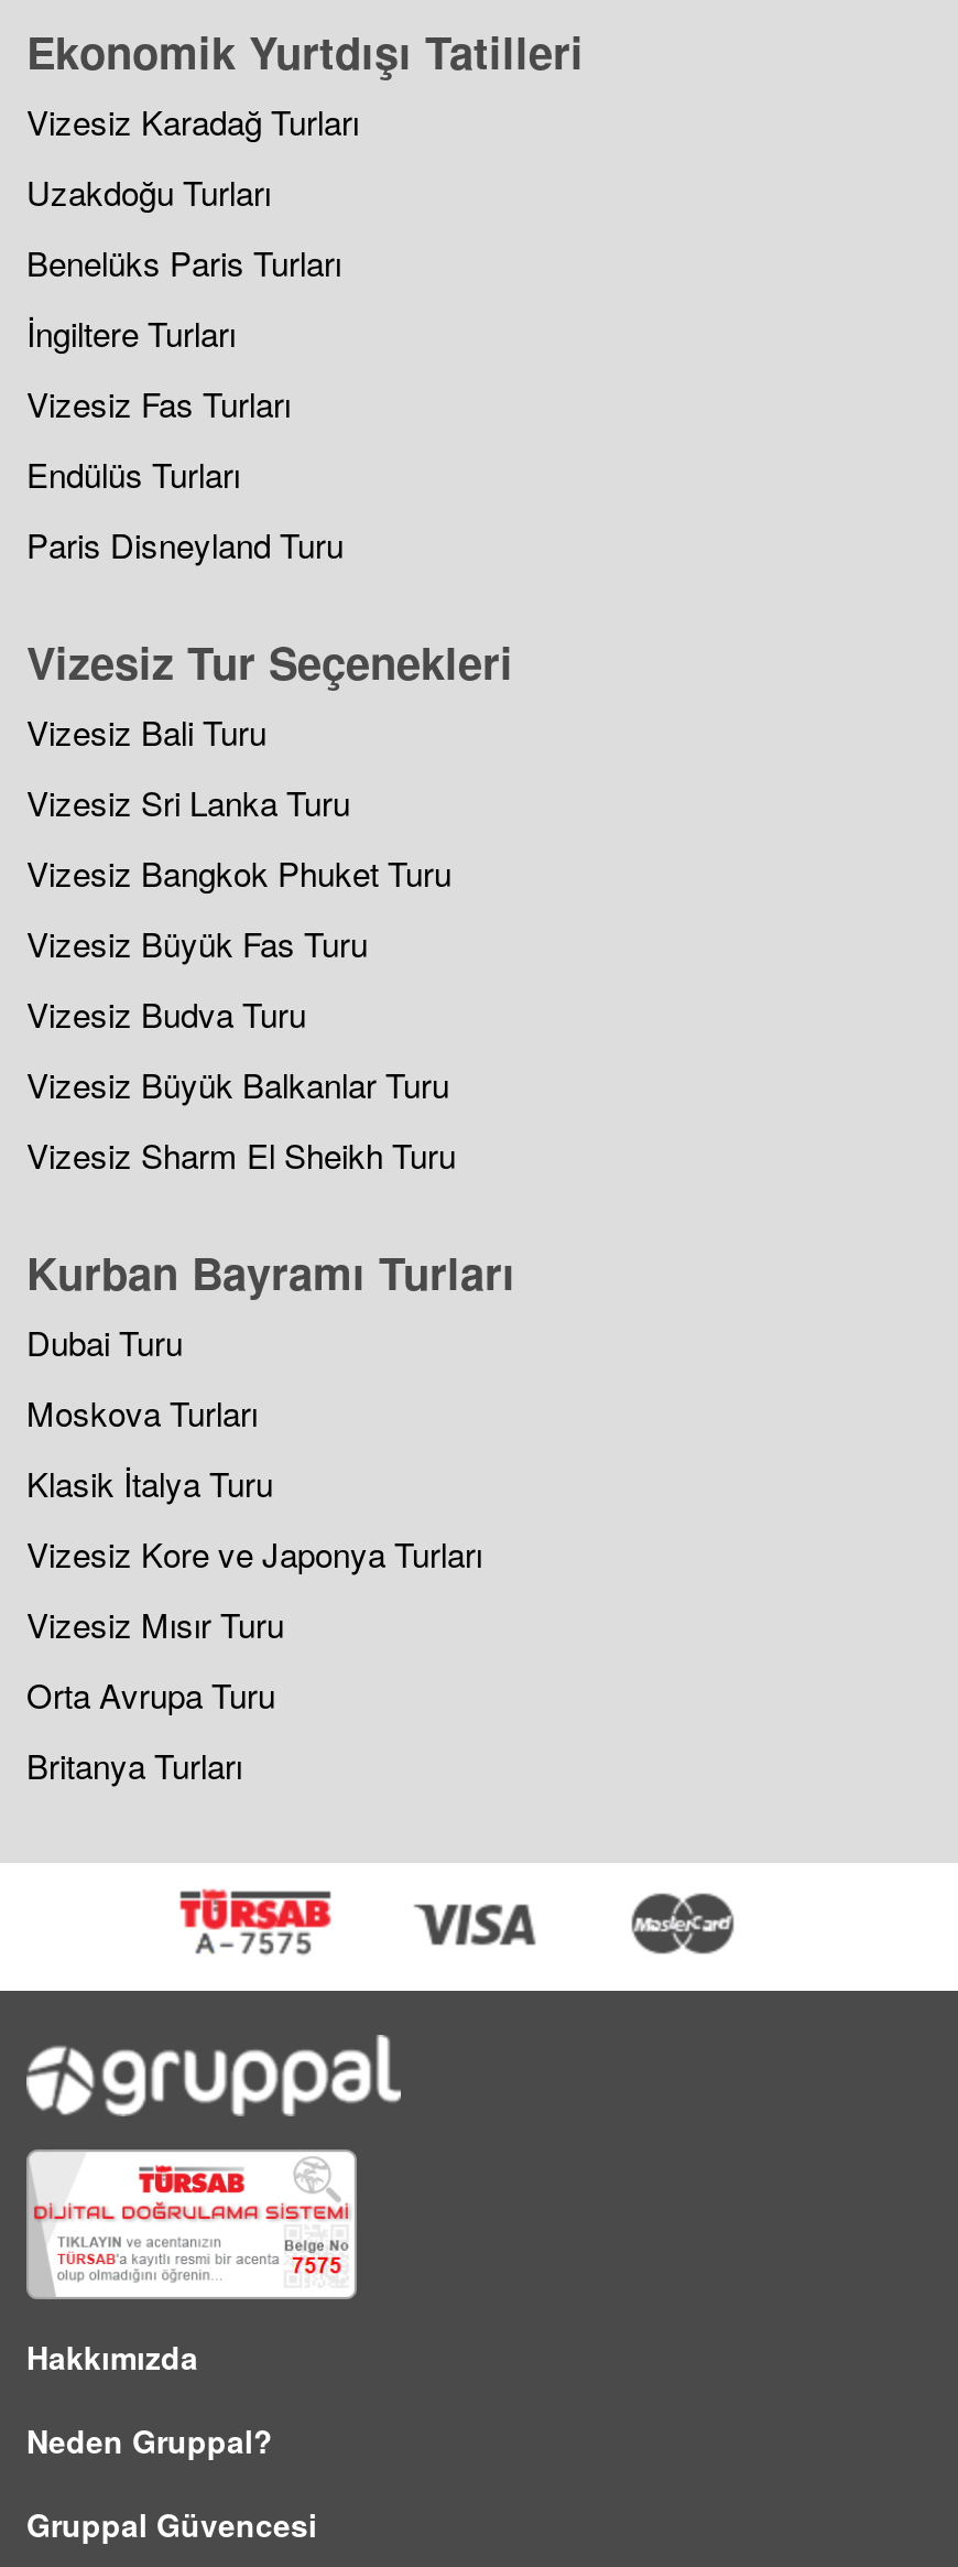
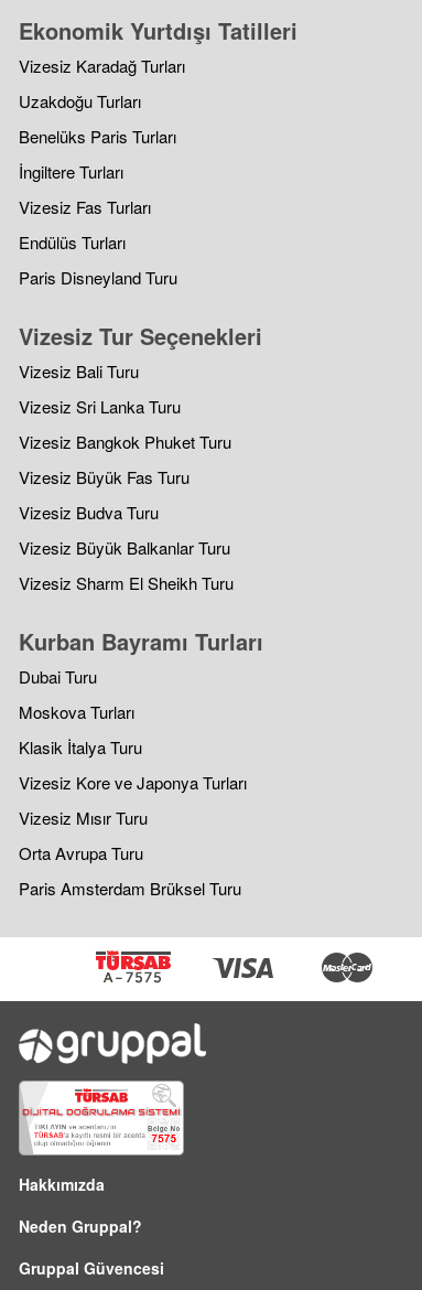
[26,1742,242,1788] Britanya Turları -> [19,876,241,899] Paris Amsterdam Brüksel Turu

